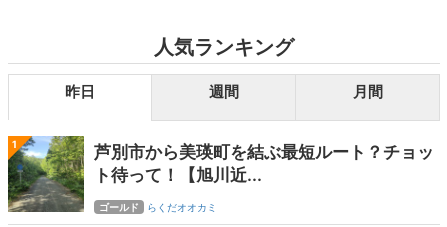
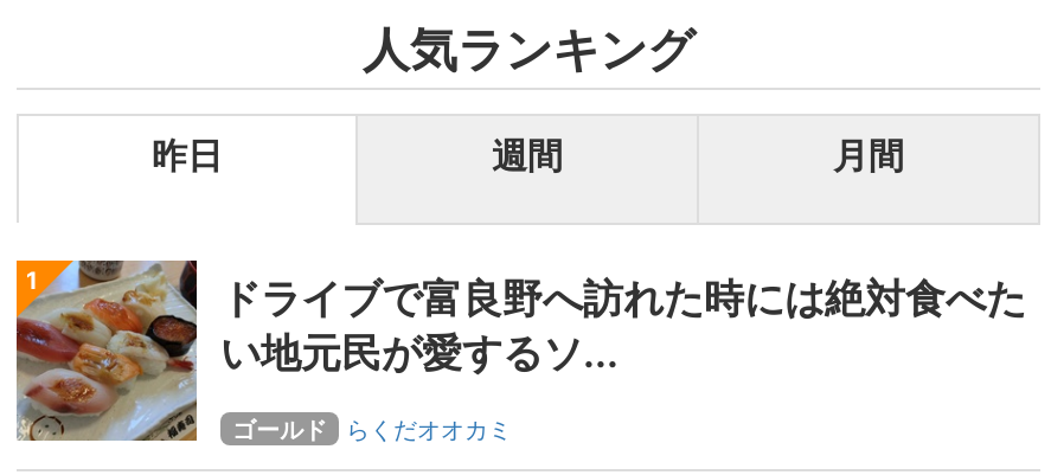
[7,135,434,213] [image] | 芦別市から美瑛町を結ぶ最短ルート？チョッ | ト待って！【旭川近... -> [14,257,1026,442] [image] | ドライブで富良野へ訪れた時には絶対食べた | い地元民が愛するソ...

